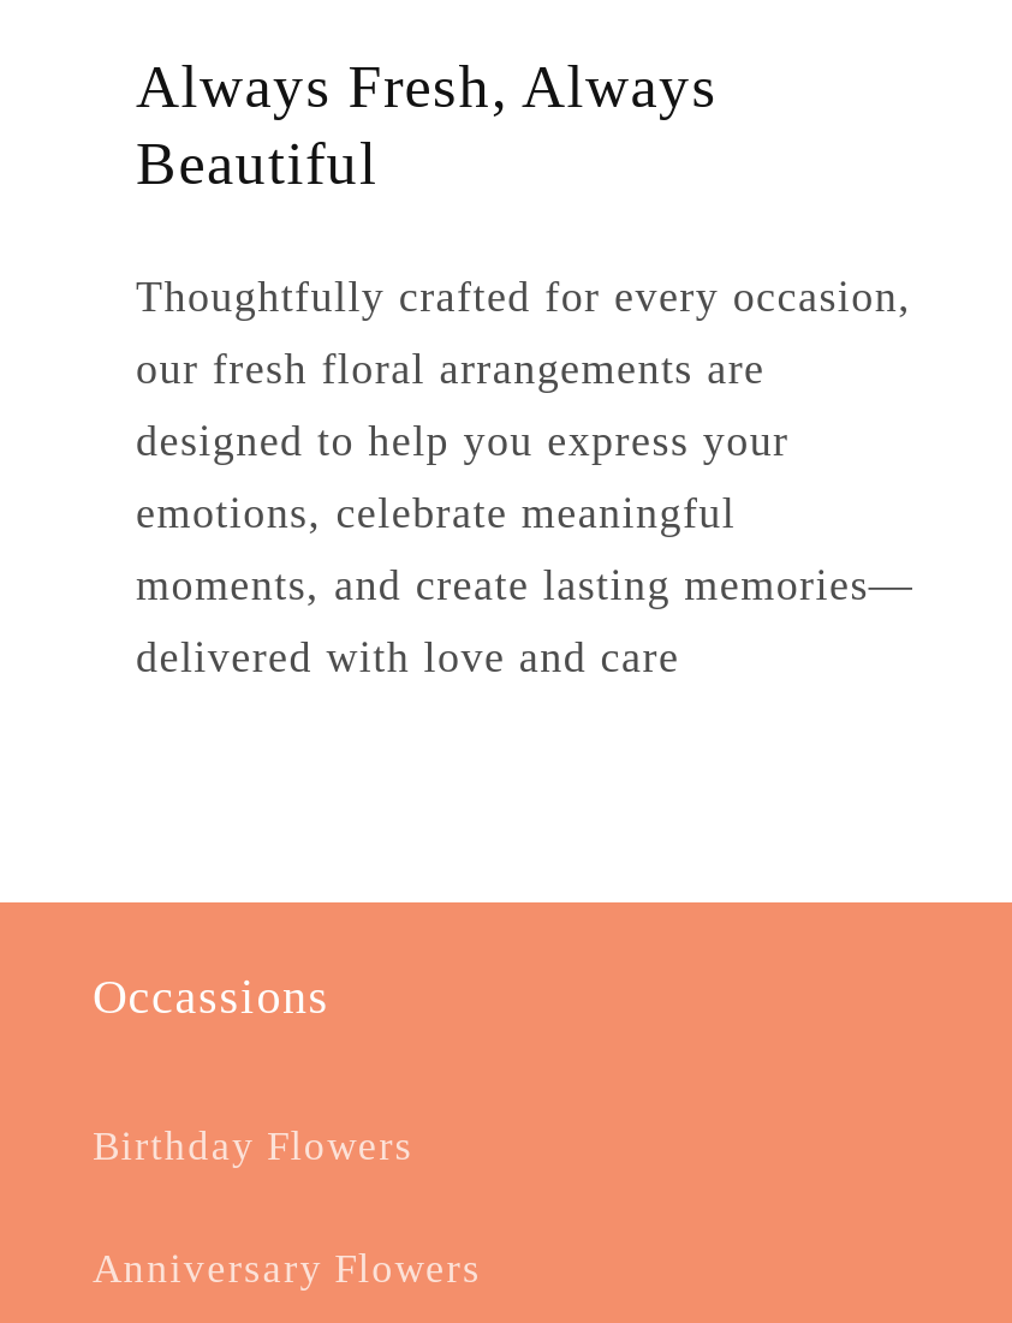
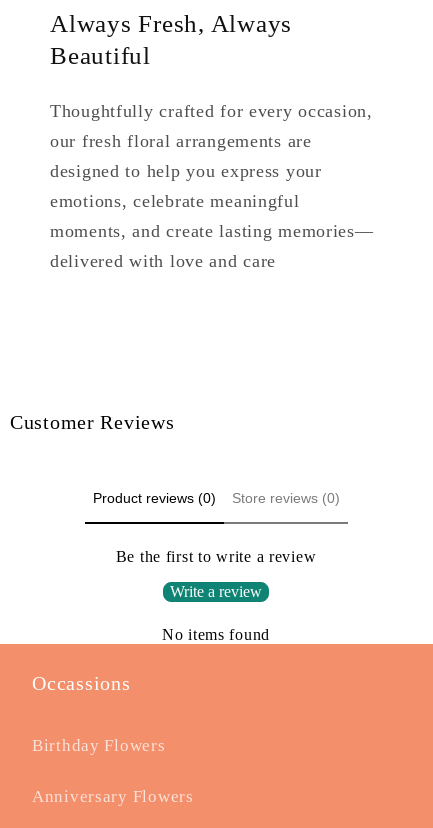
none -> [10,411,174,433] Customer Reviews
none -> [92,490,339,643] Product reviews (0) | Store reviews (0) | Be the first to write a review | Write a review | No items found

